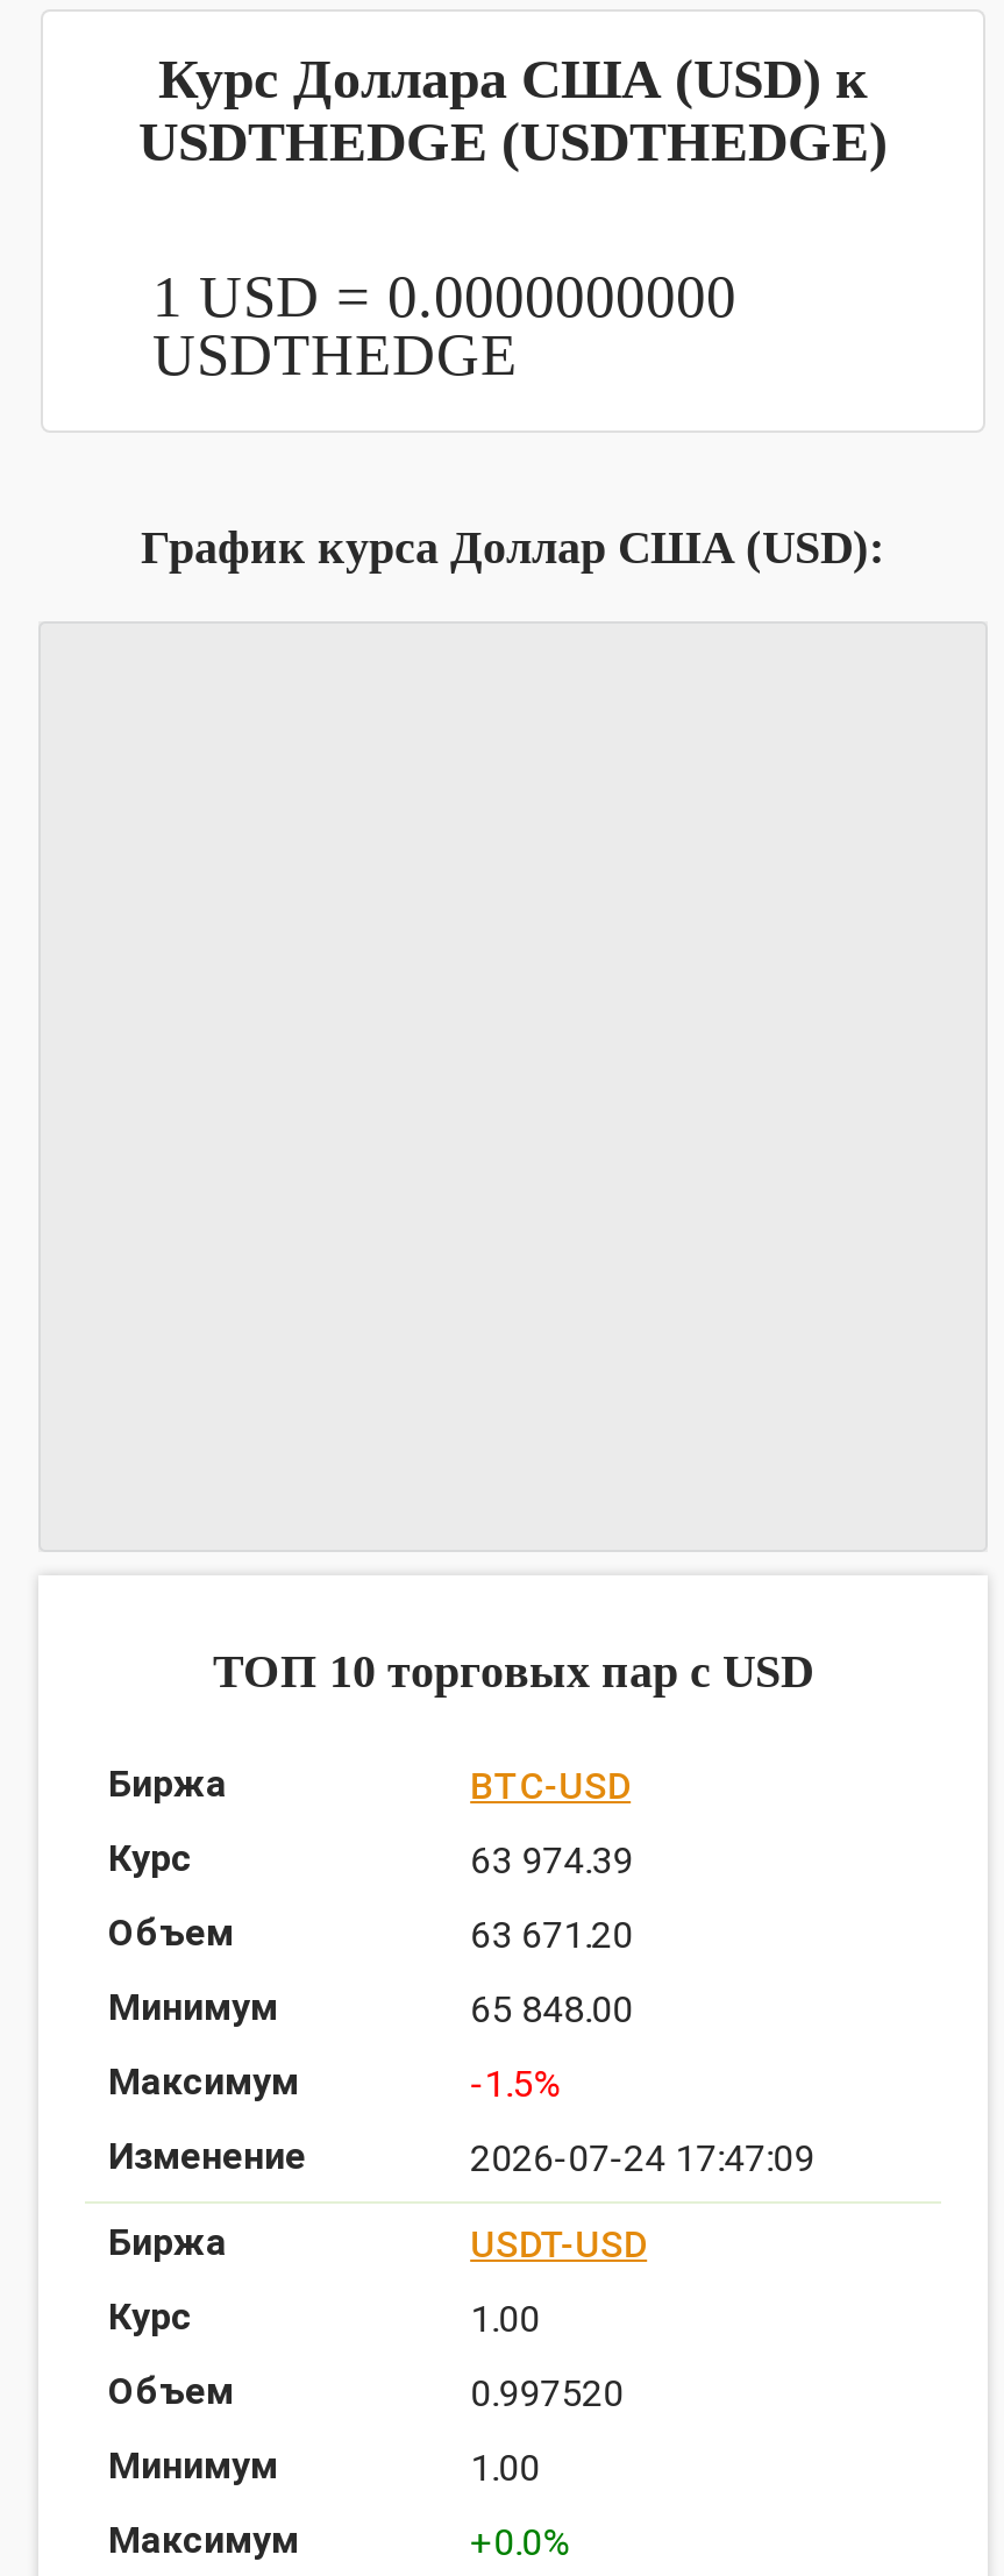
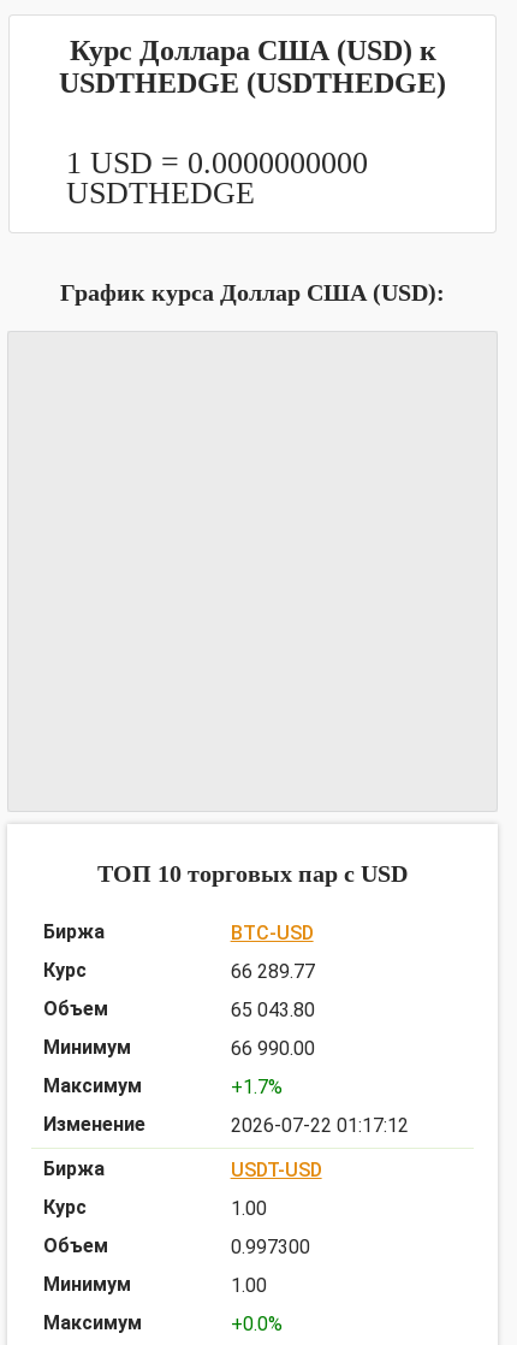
[470,1838,633,1883] 63 974.39 -> [230,960,315,983] 66 289.77
[470,1913,633,1957] 63 671.20 -> [230,999,315,1021] 65 043.80
[470,1987,633,2031] 65 848.00 -> [230,1037,315,1060] 66 990.00
[470,2062,561,2106] -1.5% -> [230,1076,282,1098] +1.7%
[470,2136,815,2180] 2026-07-24 17:47:09 -> [230,1114,408,1137] 2026-07-22 01:17:12
[470,2371,624,2415] 0.997520 -> [230,1236,310,1258] 0.997300

